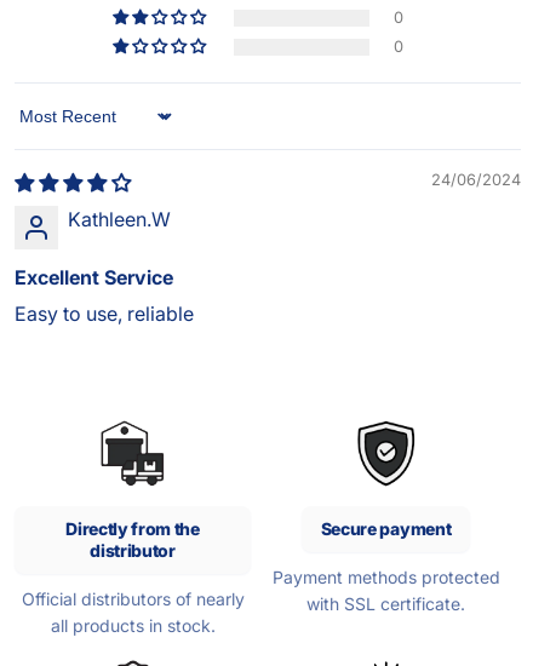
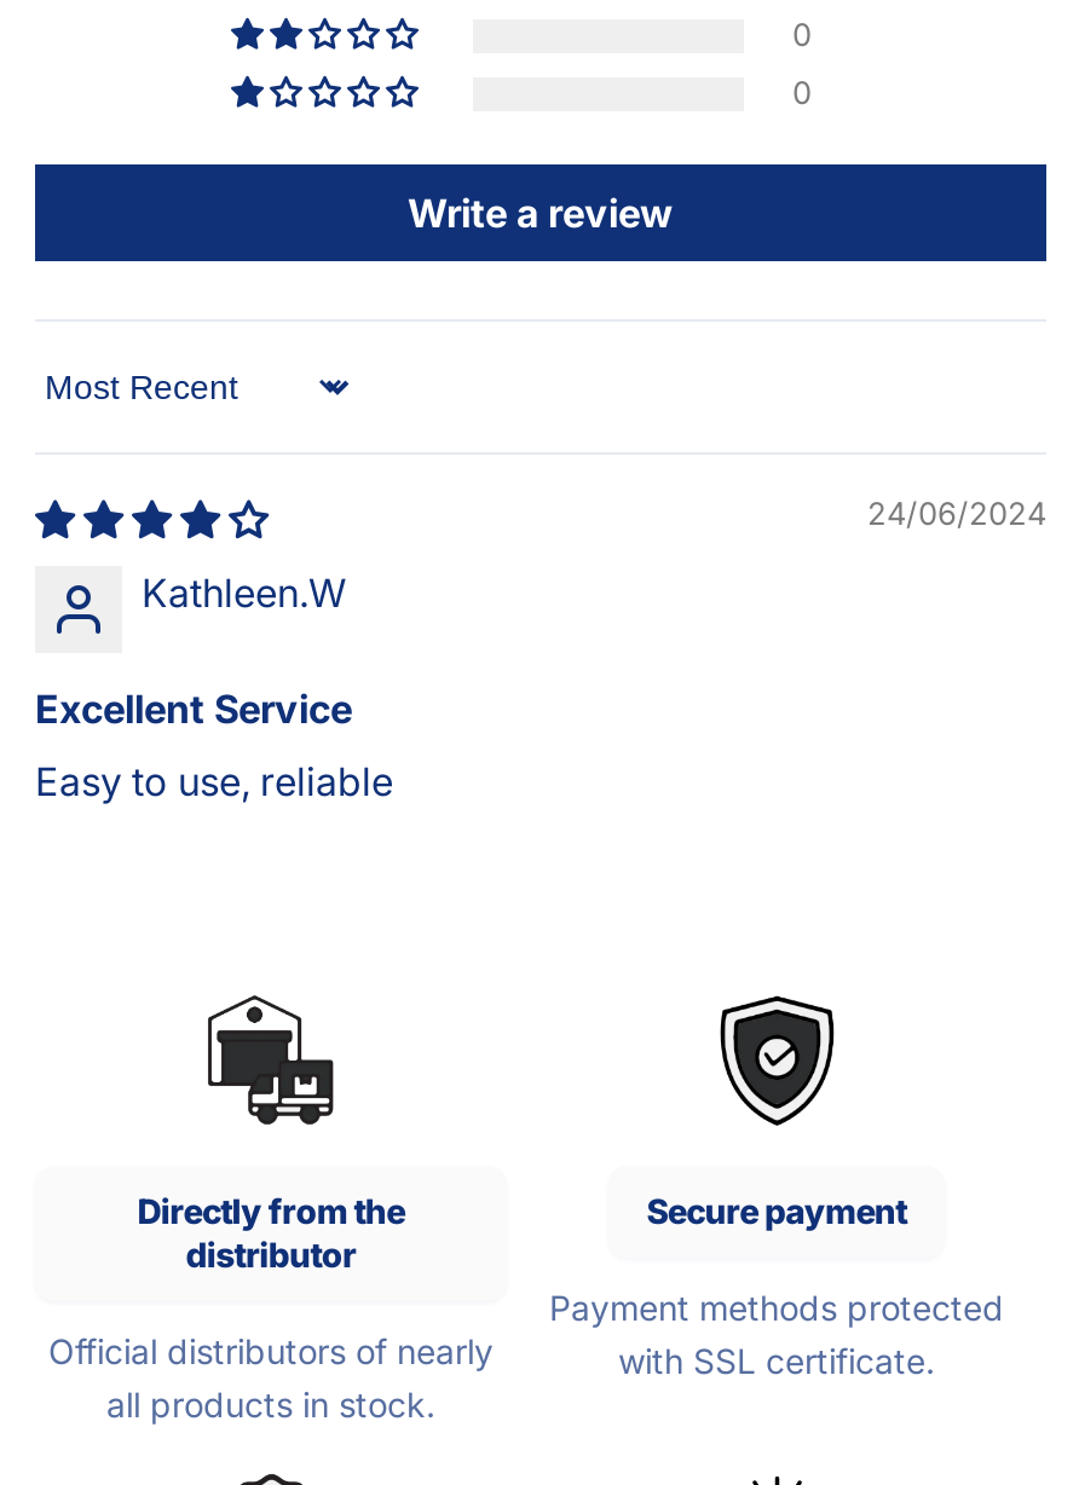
none -> [408,189,674,237] Write a review

